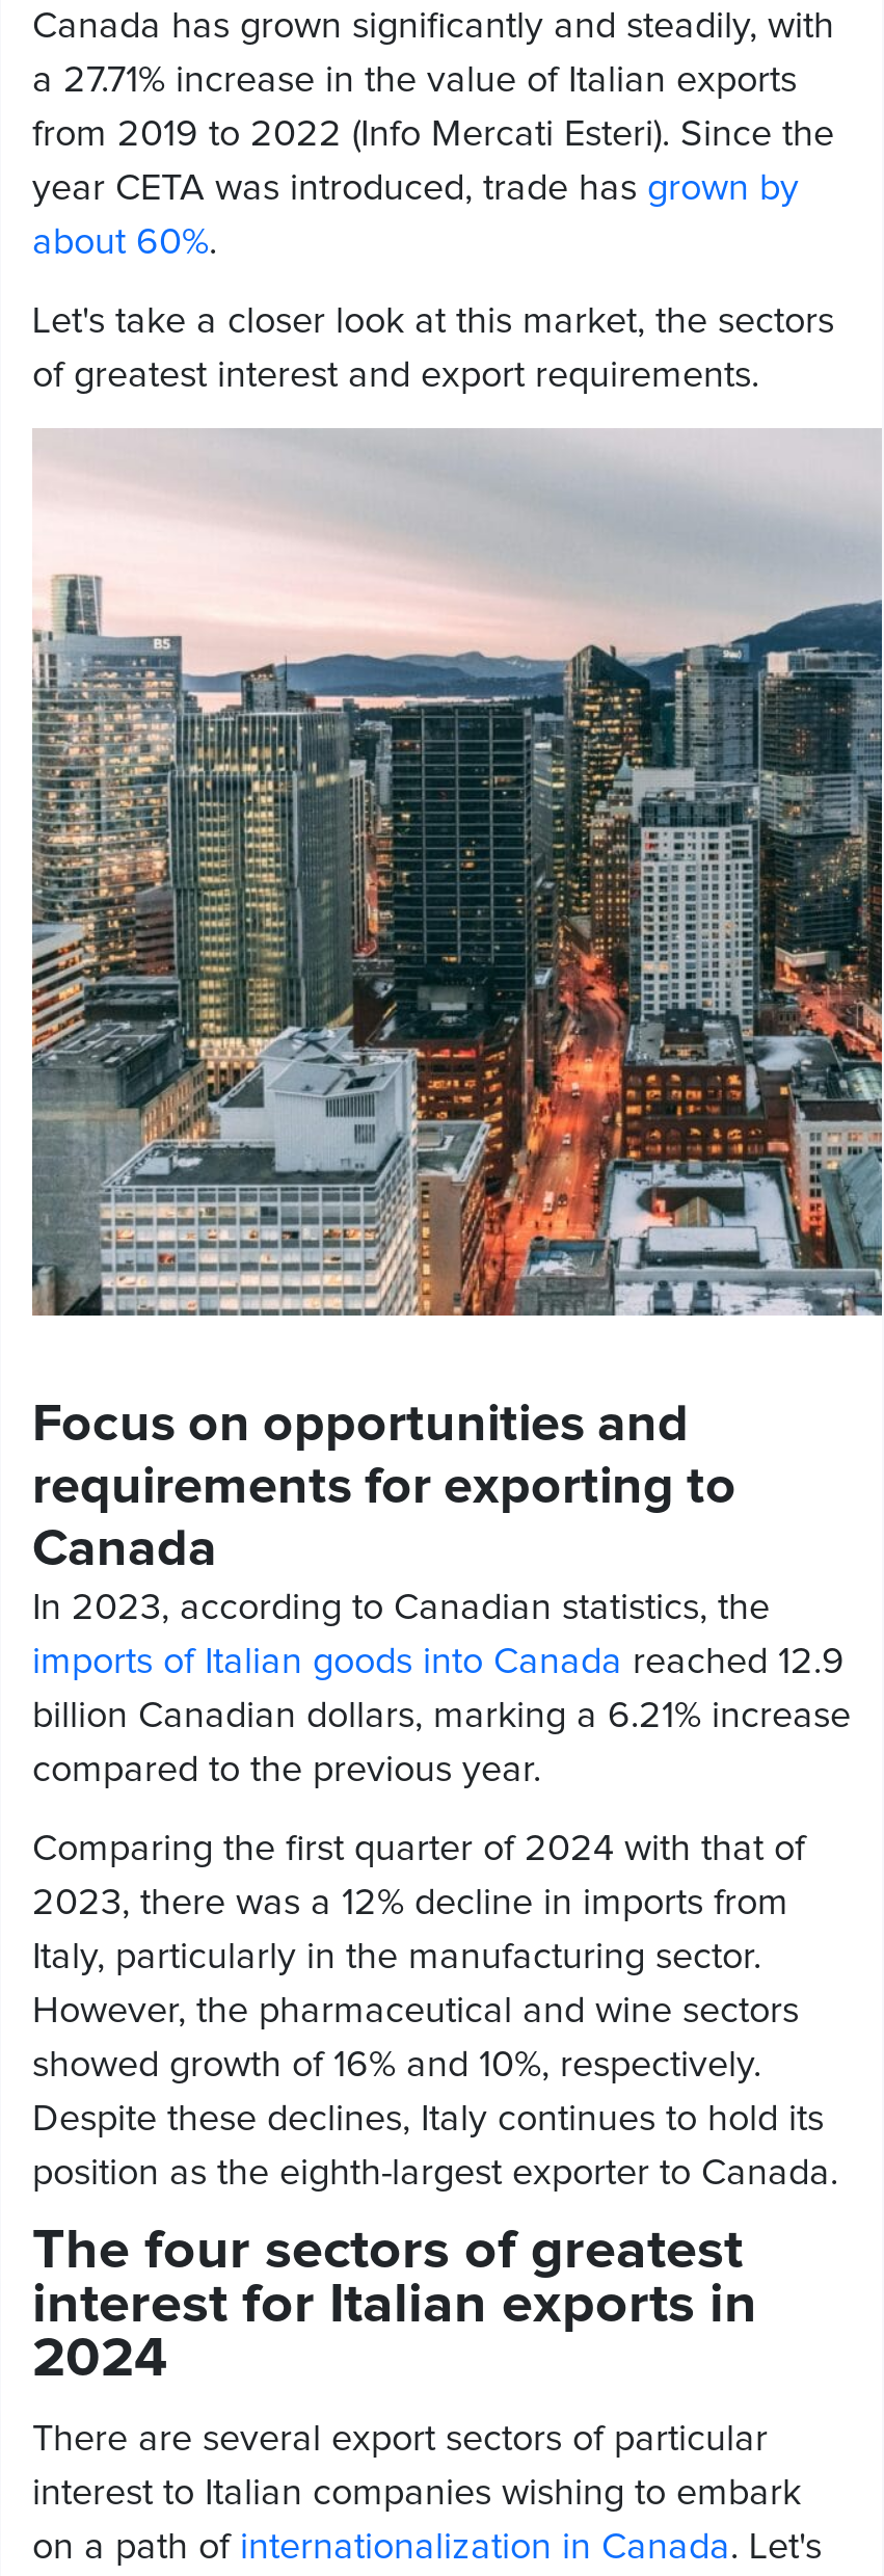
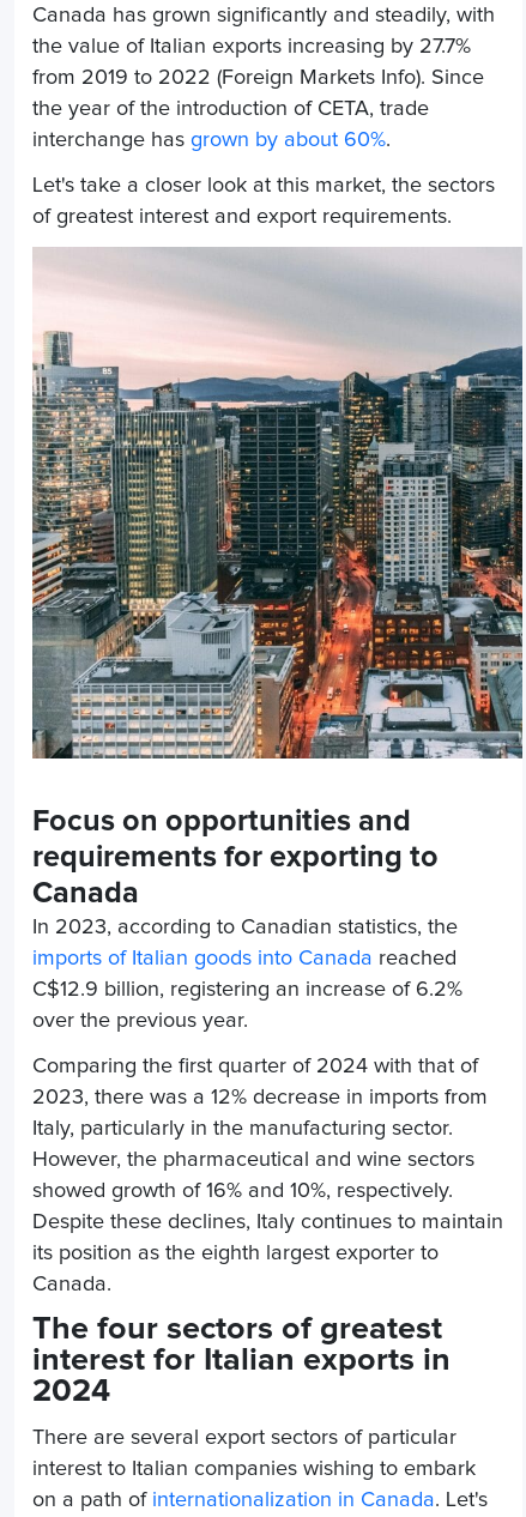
[32,63,834,262] a 27.71% increase in the value of Italian exports | from 2019 to 2022 (Info Mercati Esteri). Since the | year CETA was introduced, trade has grown by | about 60%. -> [32,36,484,151] the value of Italian exports increasing by 27.7% | from 2019 to 2022 (Foreign Markets Info). Since | the year of the introduction of CETA, trade | interchange has grown by about 60%.
[32,1644,851,1790] imports of Italian goods into Canada reached 12.9 | billion Canadian dollars, marking a 6.21% increase | compared to the previous year. -> [32,948,462,1032] imports of Italian goods into Canada reached | C$12.9 billion, registering an increase of 6.2% | over the previous year.
[32,1885,788,1923] 2023, there was a 12% decline in imports from -> [32,1087,488,1109] 2023, there was a 12% decrease in imports from
[32,2101,838,2193] Despite these declines, Italy continues to hold its | position as the eighth-largest exporter to Canada. -> [32,1212,503,1295] Despite these declines, Italy continues to maintain | its position as the eighth largest exporter to | Canada.

